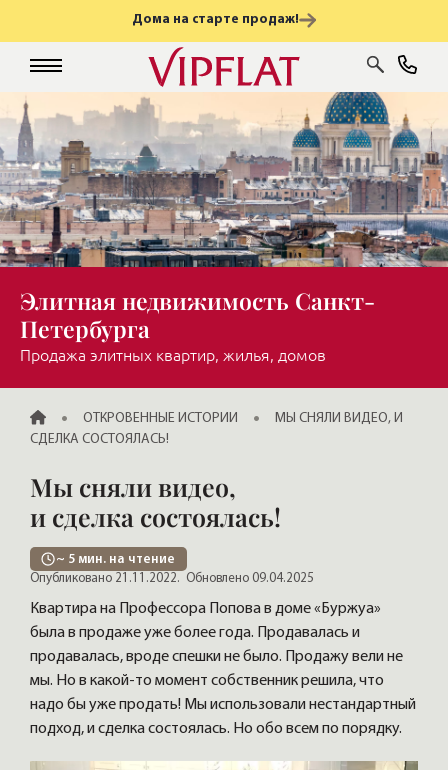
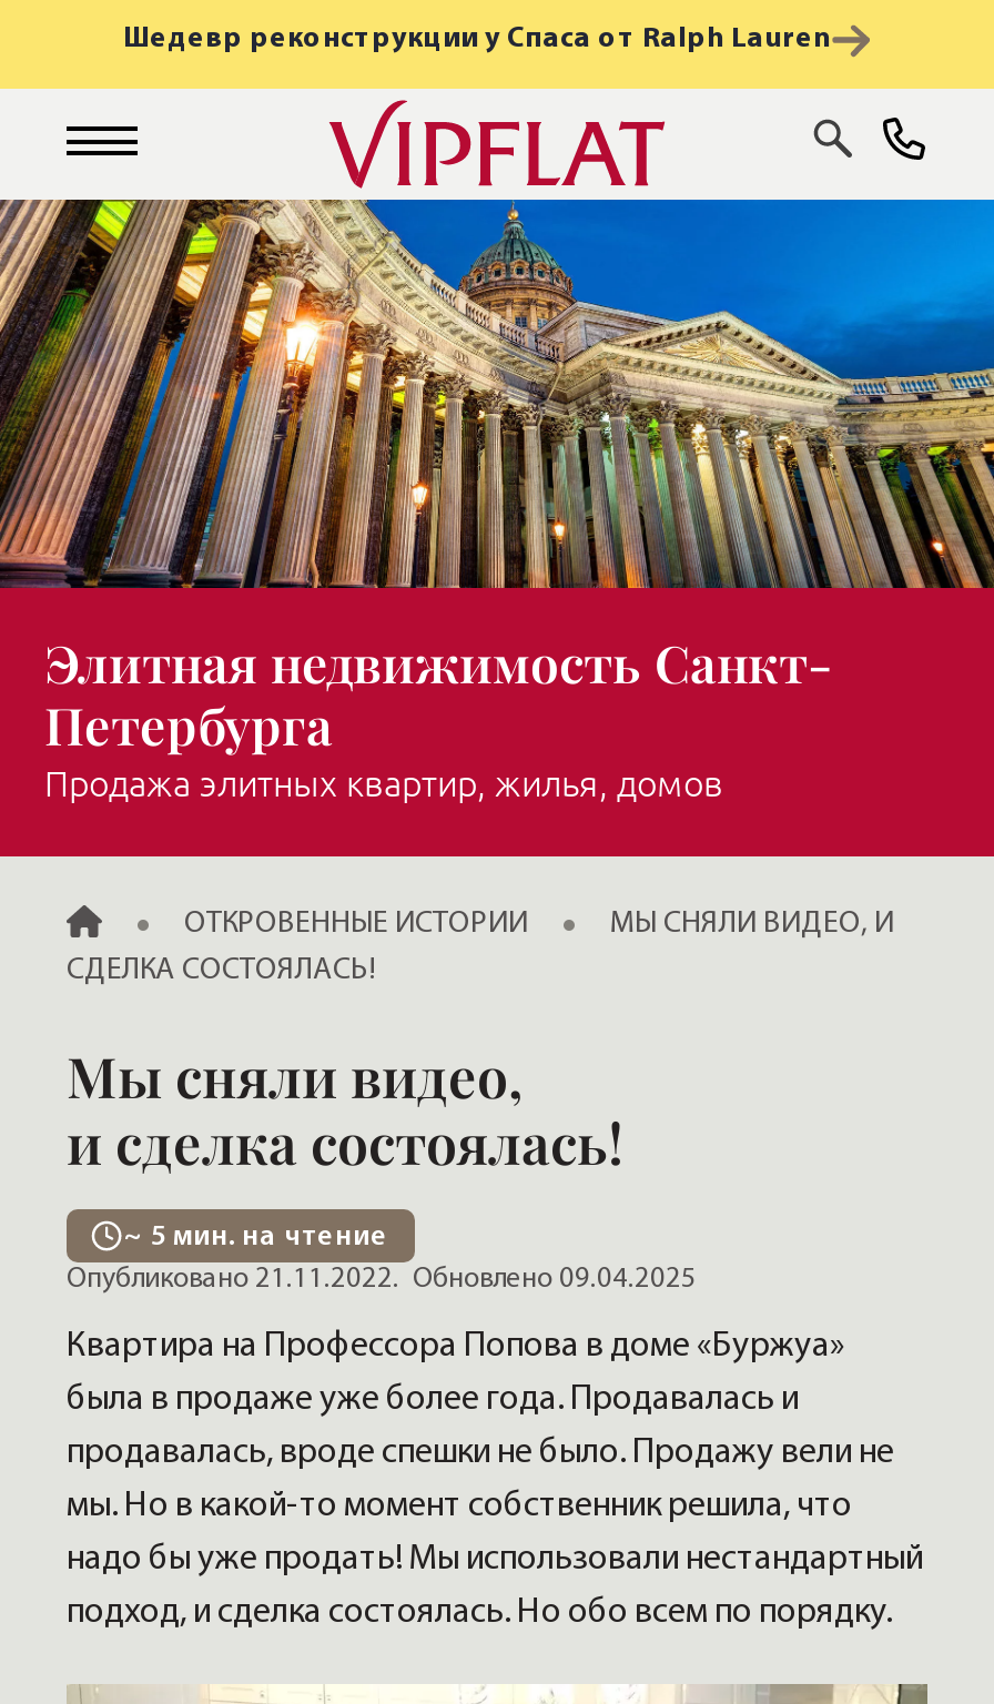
[131,13,298,26] Дома на старте продаж! -> [123,24,831,53] Шедевр реконструкции у Спаса от Ralph Lauren
[3,91,445,268] [image] -> [7,197,987,590] [image]

